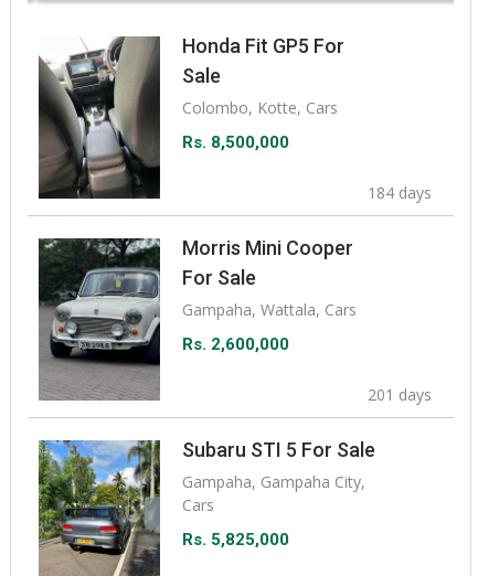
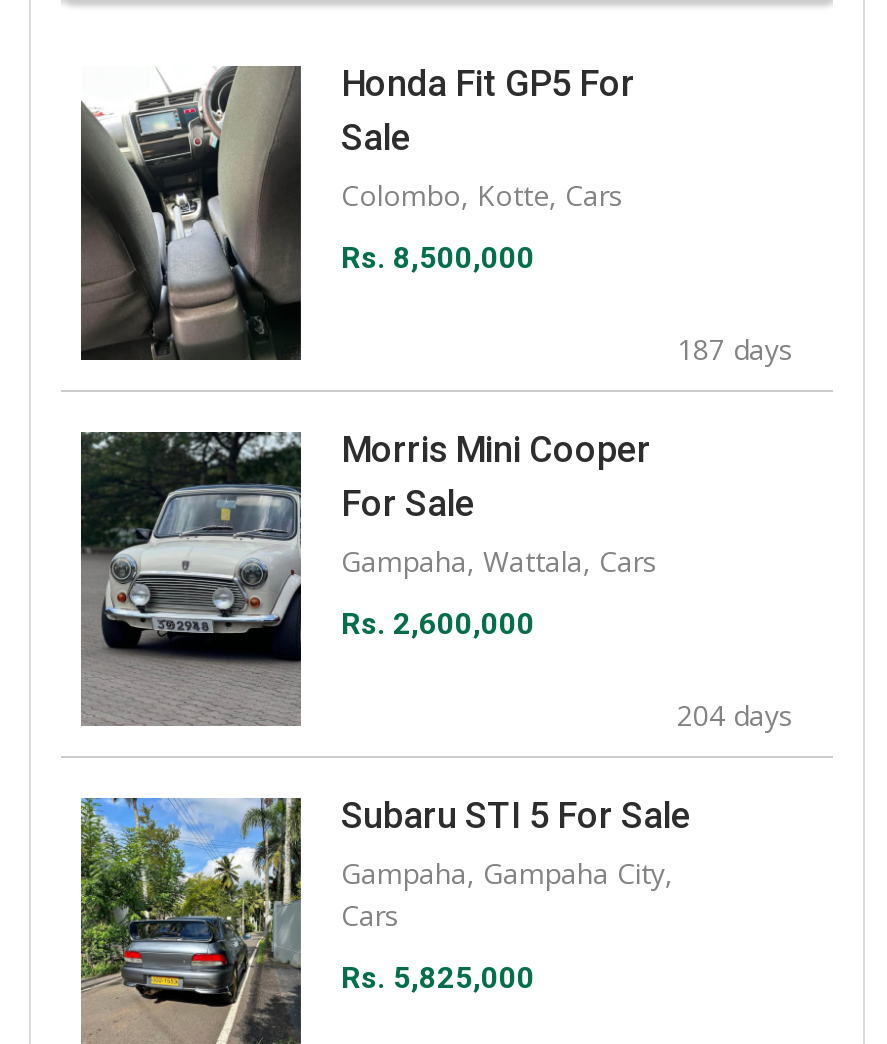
[368,183,432,203] 184 days -> [677,331,793,369] 187 days
[368,384,432,405] 201 days -> [677,697,793,735] 204 days

